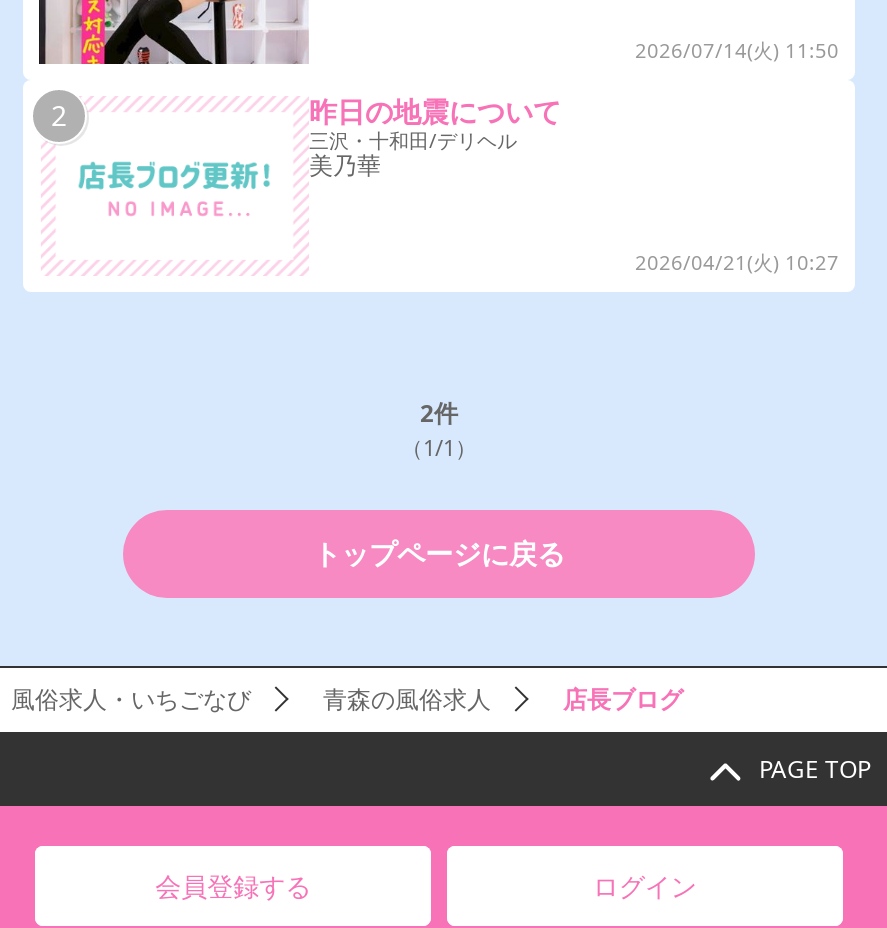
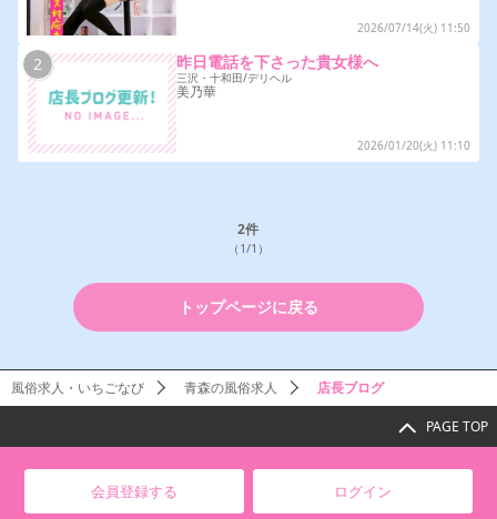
[309,93,561,131] 昨日の地震について -> [176,51,378,73] 昨日電話を下さった貴女様へ
[635,249,839,277] 2026/04/21(火) 10:27 -> [357,138,470,153] 2026/01/20(火) 11:10

